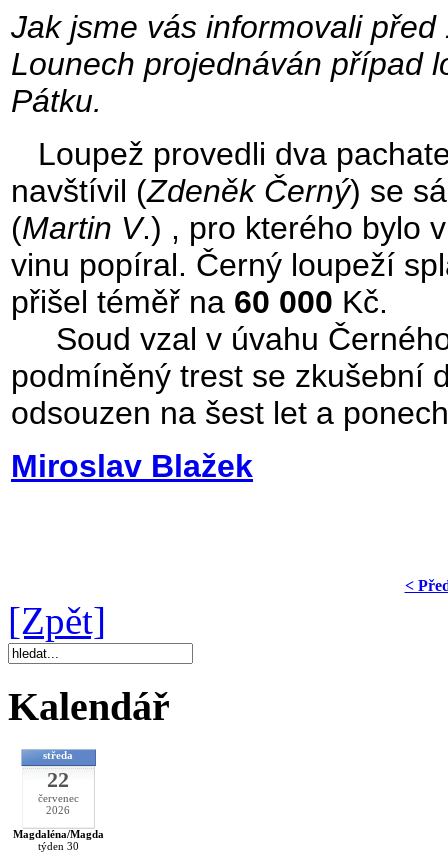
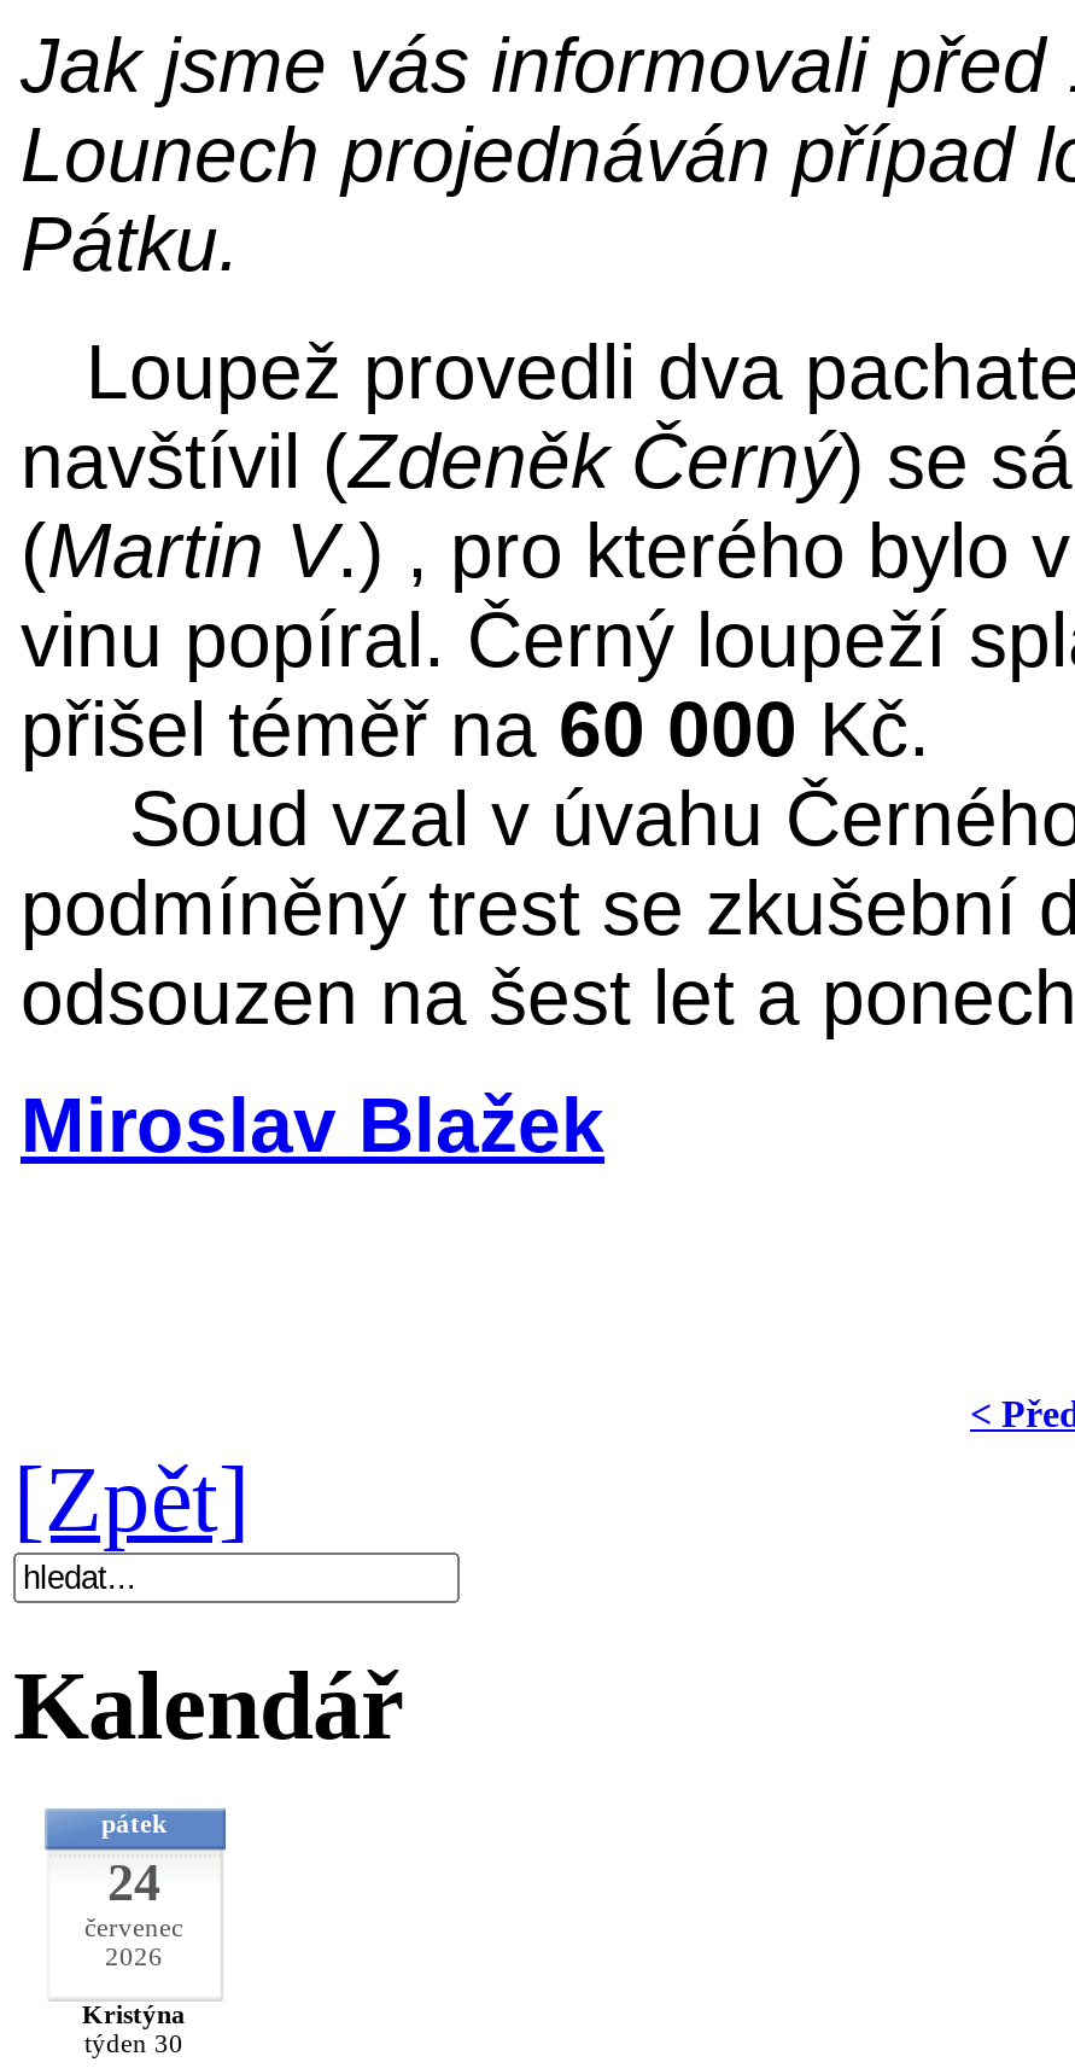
[43,748,73,791] středa | 22 -> [101,1807,166,1911] pátek | 24
[12,827,103,839] Magdaléna/Magda -> [82,1998,186,2027] Kristýna

